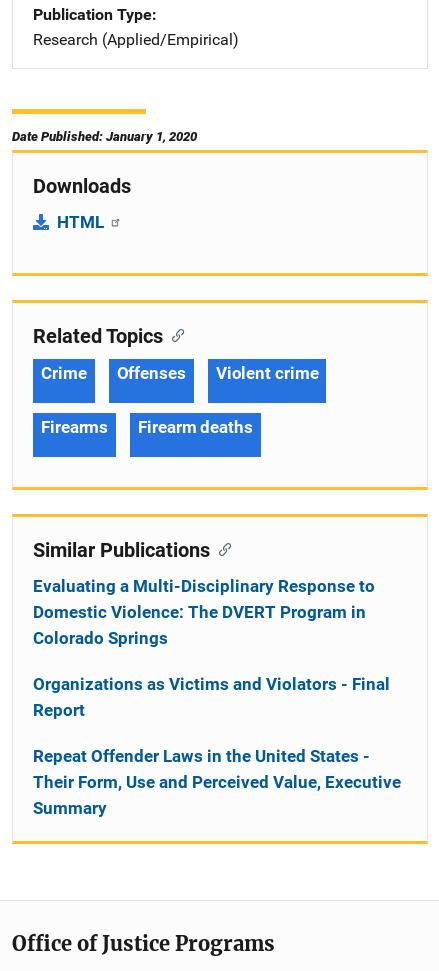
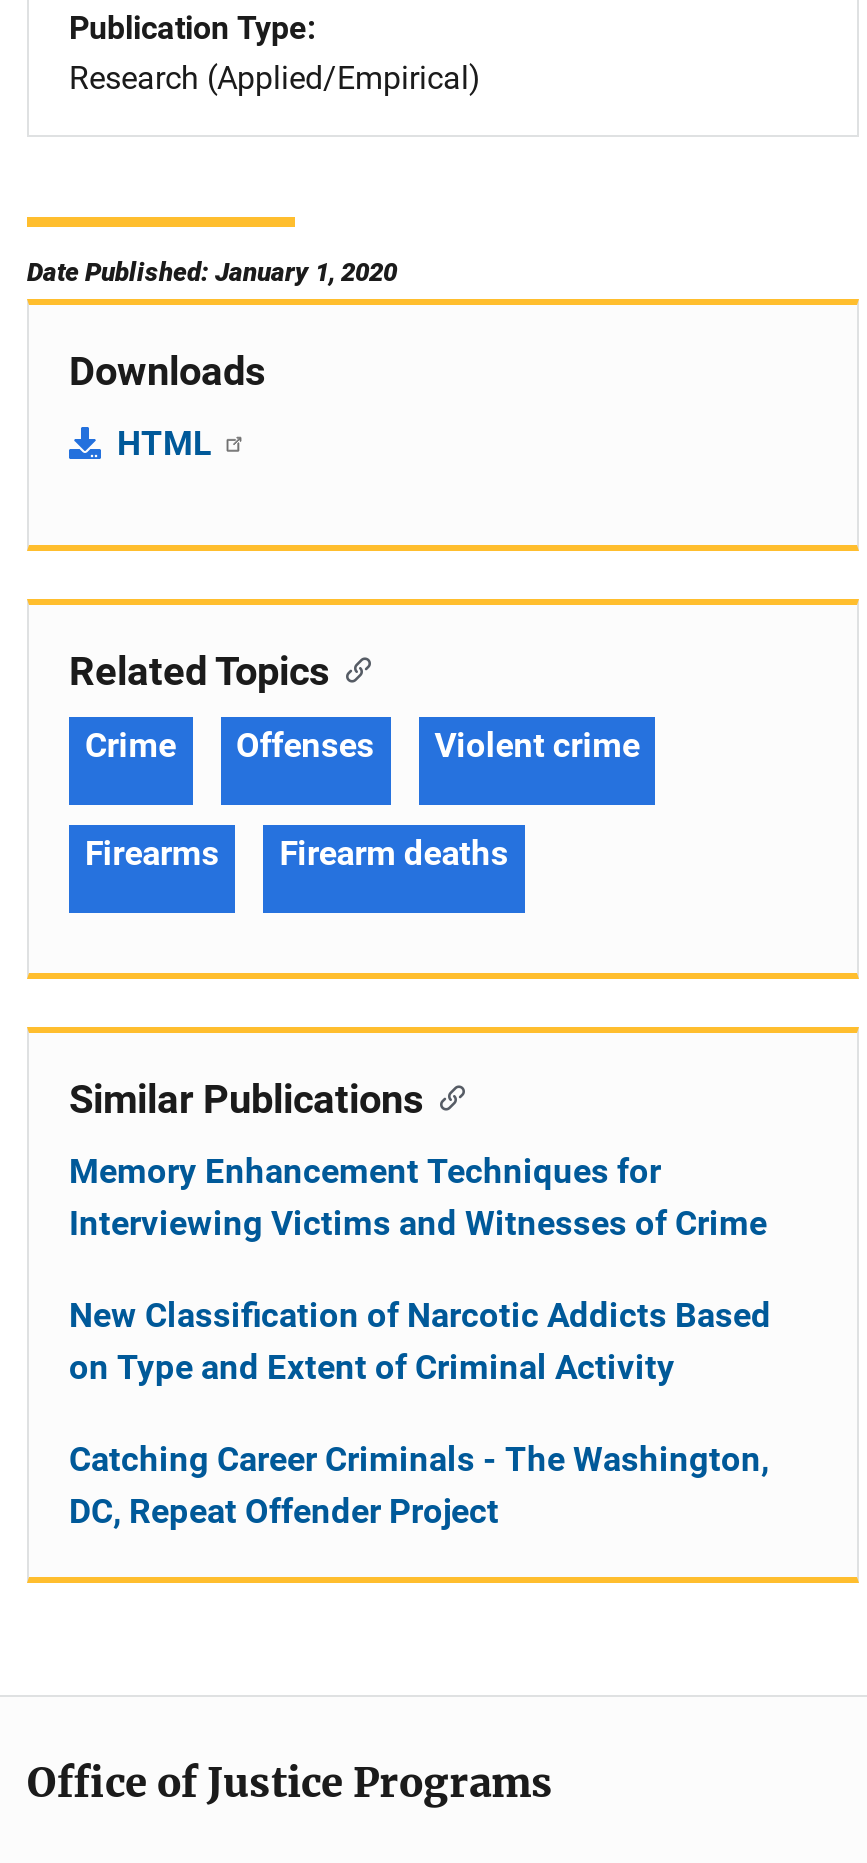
[33,576,375,648] Evaluating a Multi-Disciplinary Response to | Domestic Violence: The DVERT Program in | Colorado Springs -> [69,1151,767,1243] Memory Enhancement Techniques for | Interviewing Victims and Witnesses of Crime
[33,674,390,720] Organizations as Victims and Violators - Final | Report -> [69,1295,771,1387] New Classification of Narcotic Addicts Based | on Type and Extent of Criminal Activity
[33,746,401,818] Repeat Offender Laws in the United States - | Their Form, Use and Perceived Value, Executive | Summary -> [69,1439,769,1531] Catching Career Criminals - The Washington, | DC, Repeat Offender Project

